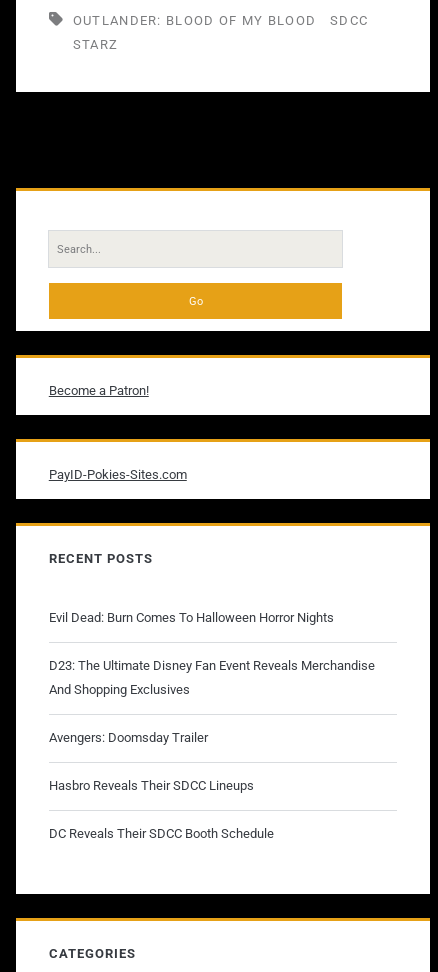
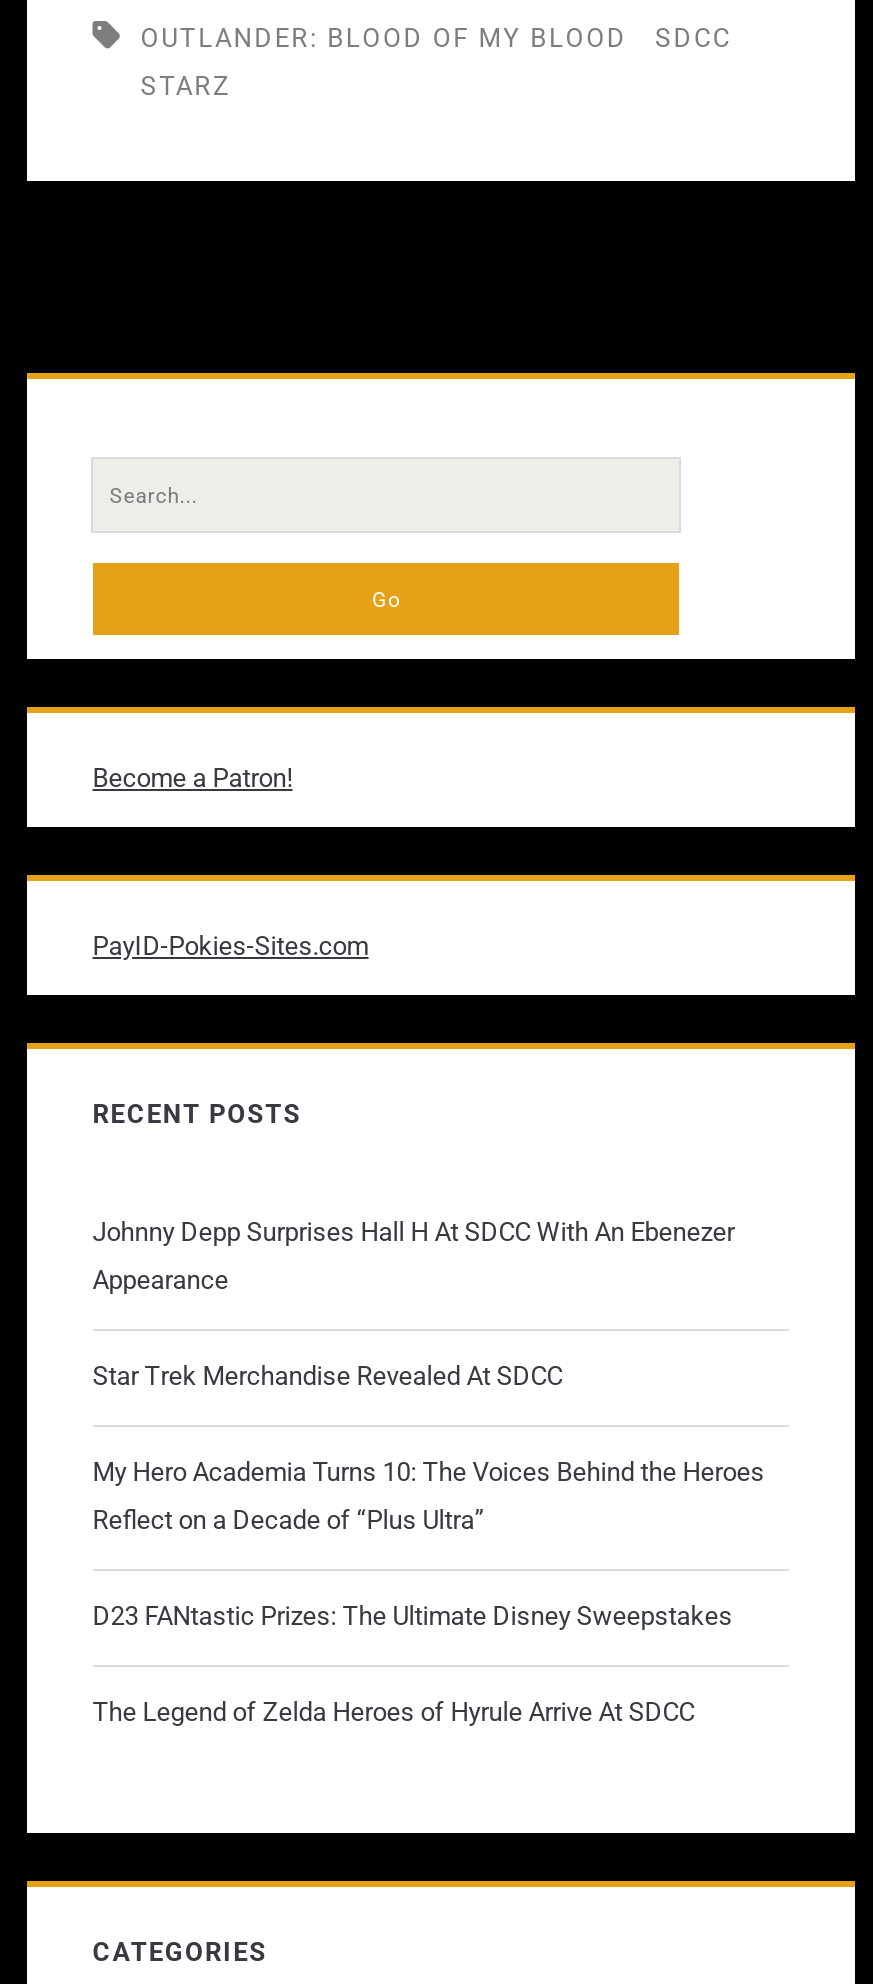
[49,610,375,841] Evil Dead: Burn Comes To Halloween Horror Nights | D23: The Ultimate Disney Fan Event Reveals Merchandise | And Shopping Exclusives | Avengers: Doomsday Trailer | Hasbro Reveals Their SDCC Lineups | DC Reveals Their SDCC Booth Schedule -> [93,1217,765,1727] Johnny Depp Surprises Hall H At SDCC With An Ebenezer | Appearance | Star Trek Merchandise Revealed At SDCC | My Hero Academia Turns 10: The Voices Behind the Heroes | Reflect on a Decade of “Plus Ultra” | D23 FANtastic Prizes: The Ultimate Disney Sweepstakes | The Legend of Zelda Heroes of Hyrule Arrive At SDCC

